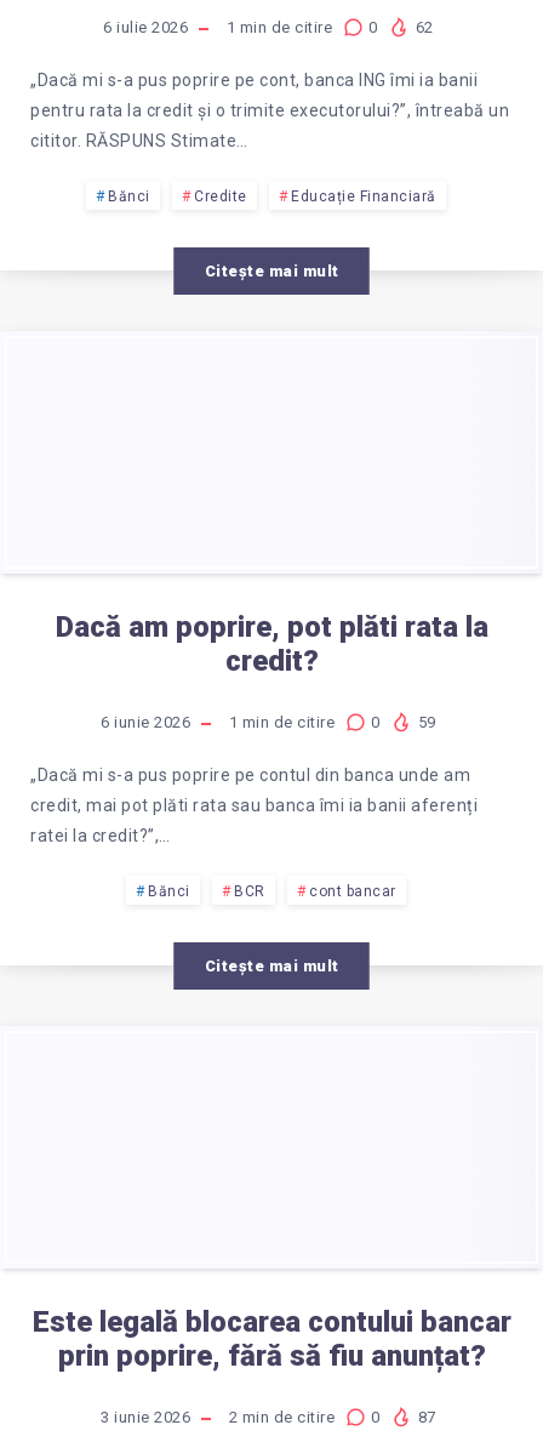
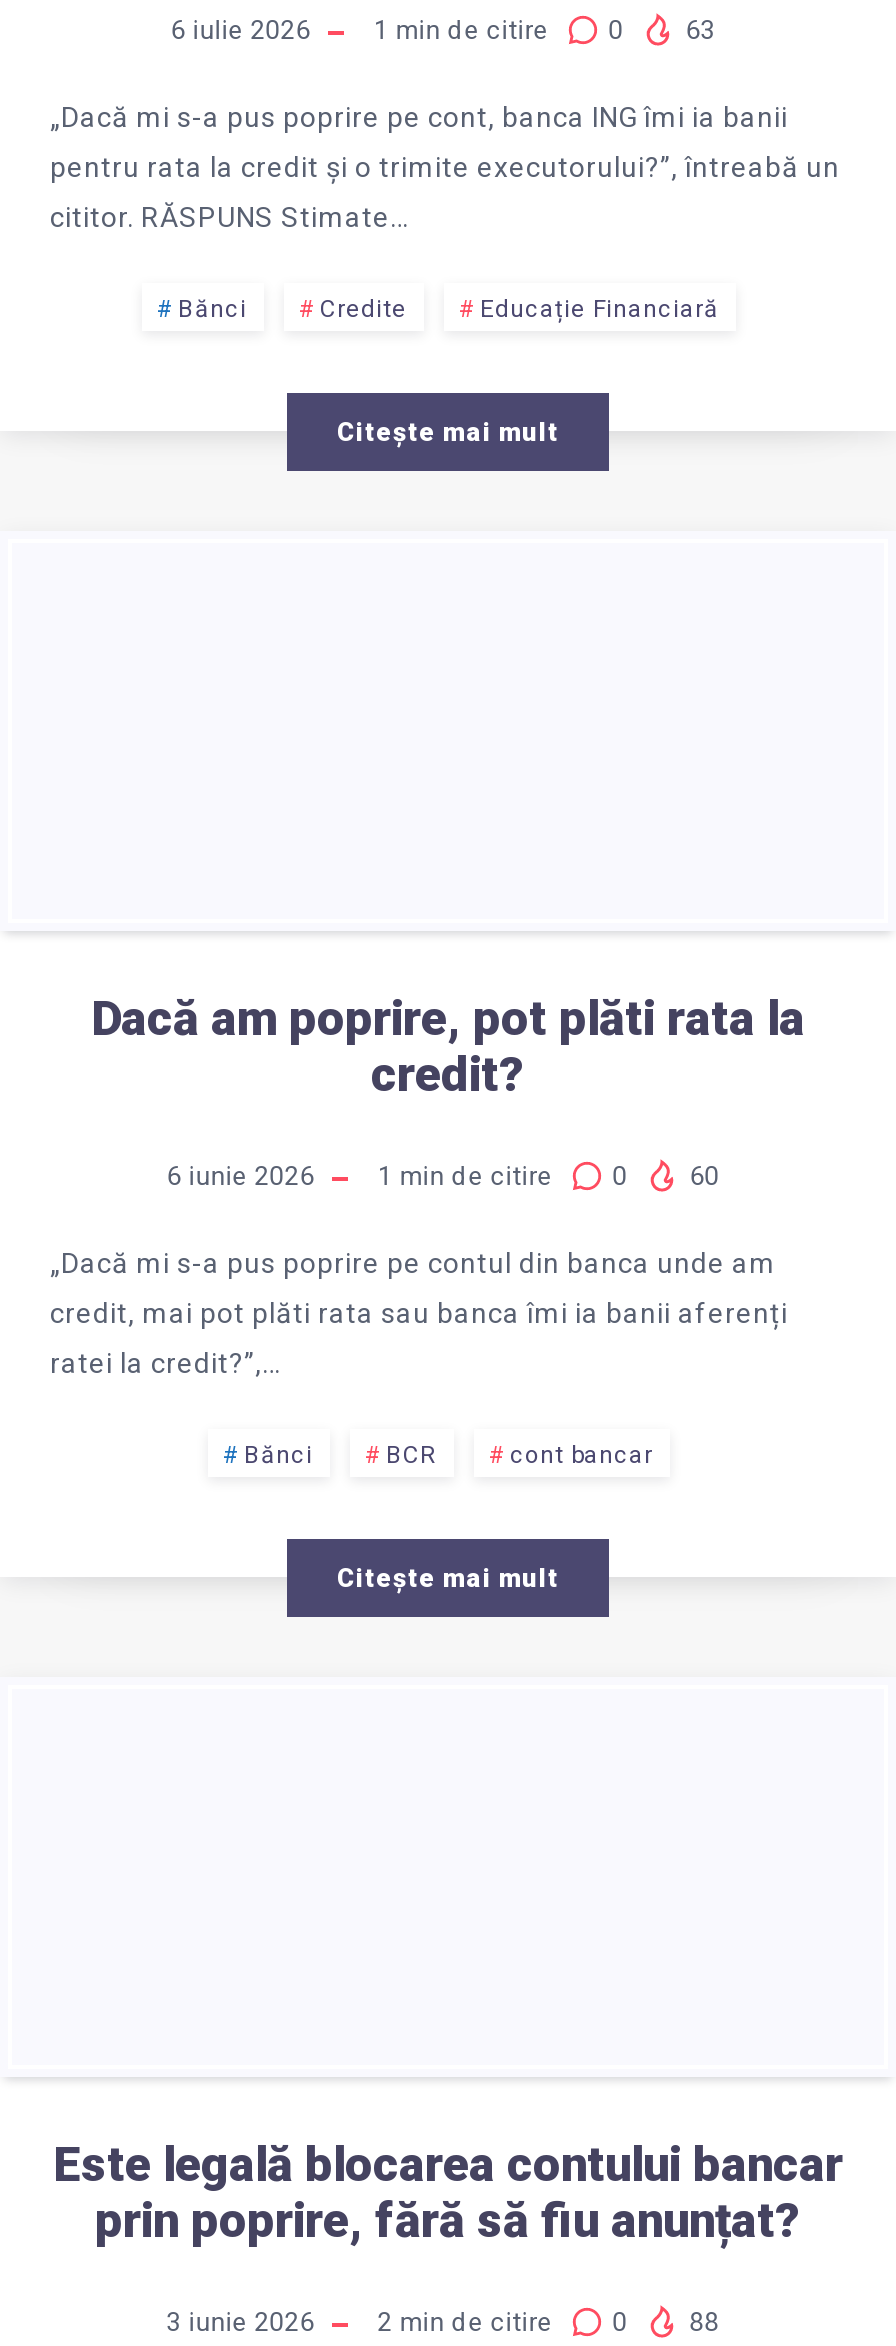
[226,18,434,36] 1 min de citire 0 62 -> [374,15,716,45] 1 min de citire 0 63
[229,713,436,731] 1 min de citire 0 59 -> [378,1161,720,1191] 1 min de citire 0 60
[229,1408,436,1426] 2 min de citire 0 87 -> [378,2307,720,2337] 2 min de citire 0 88

